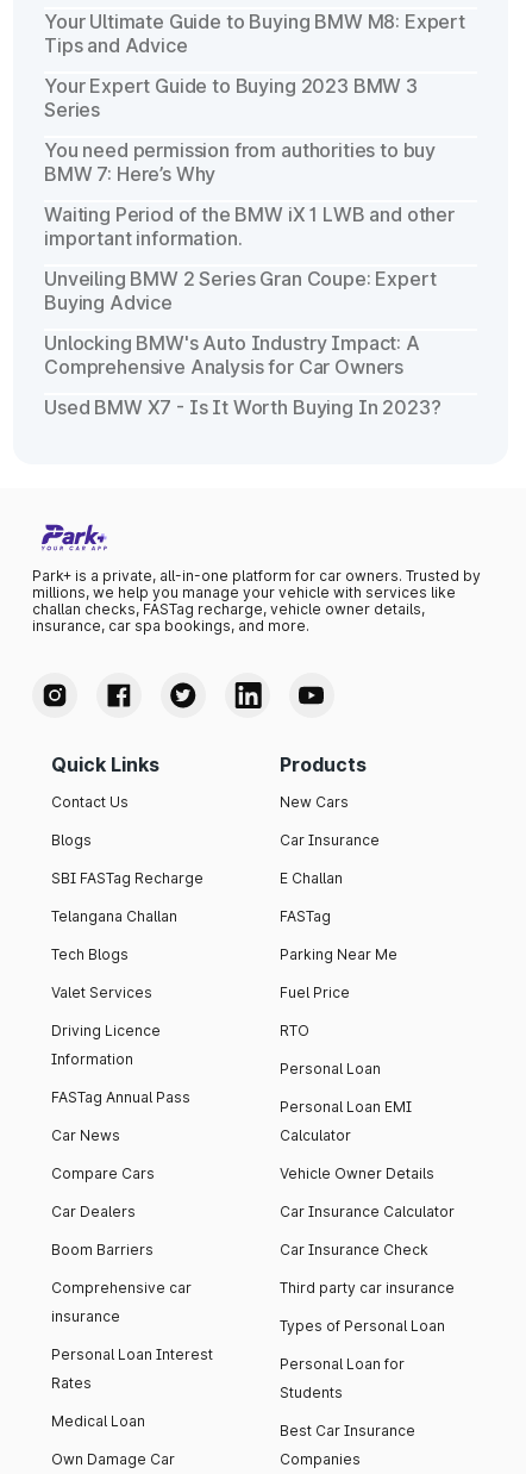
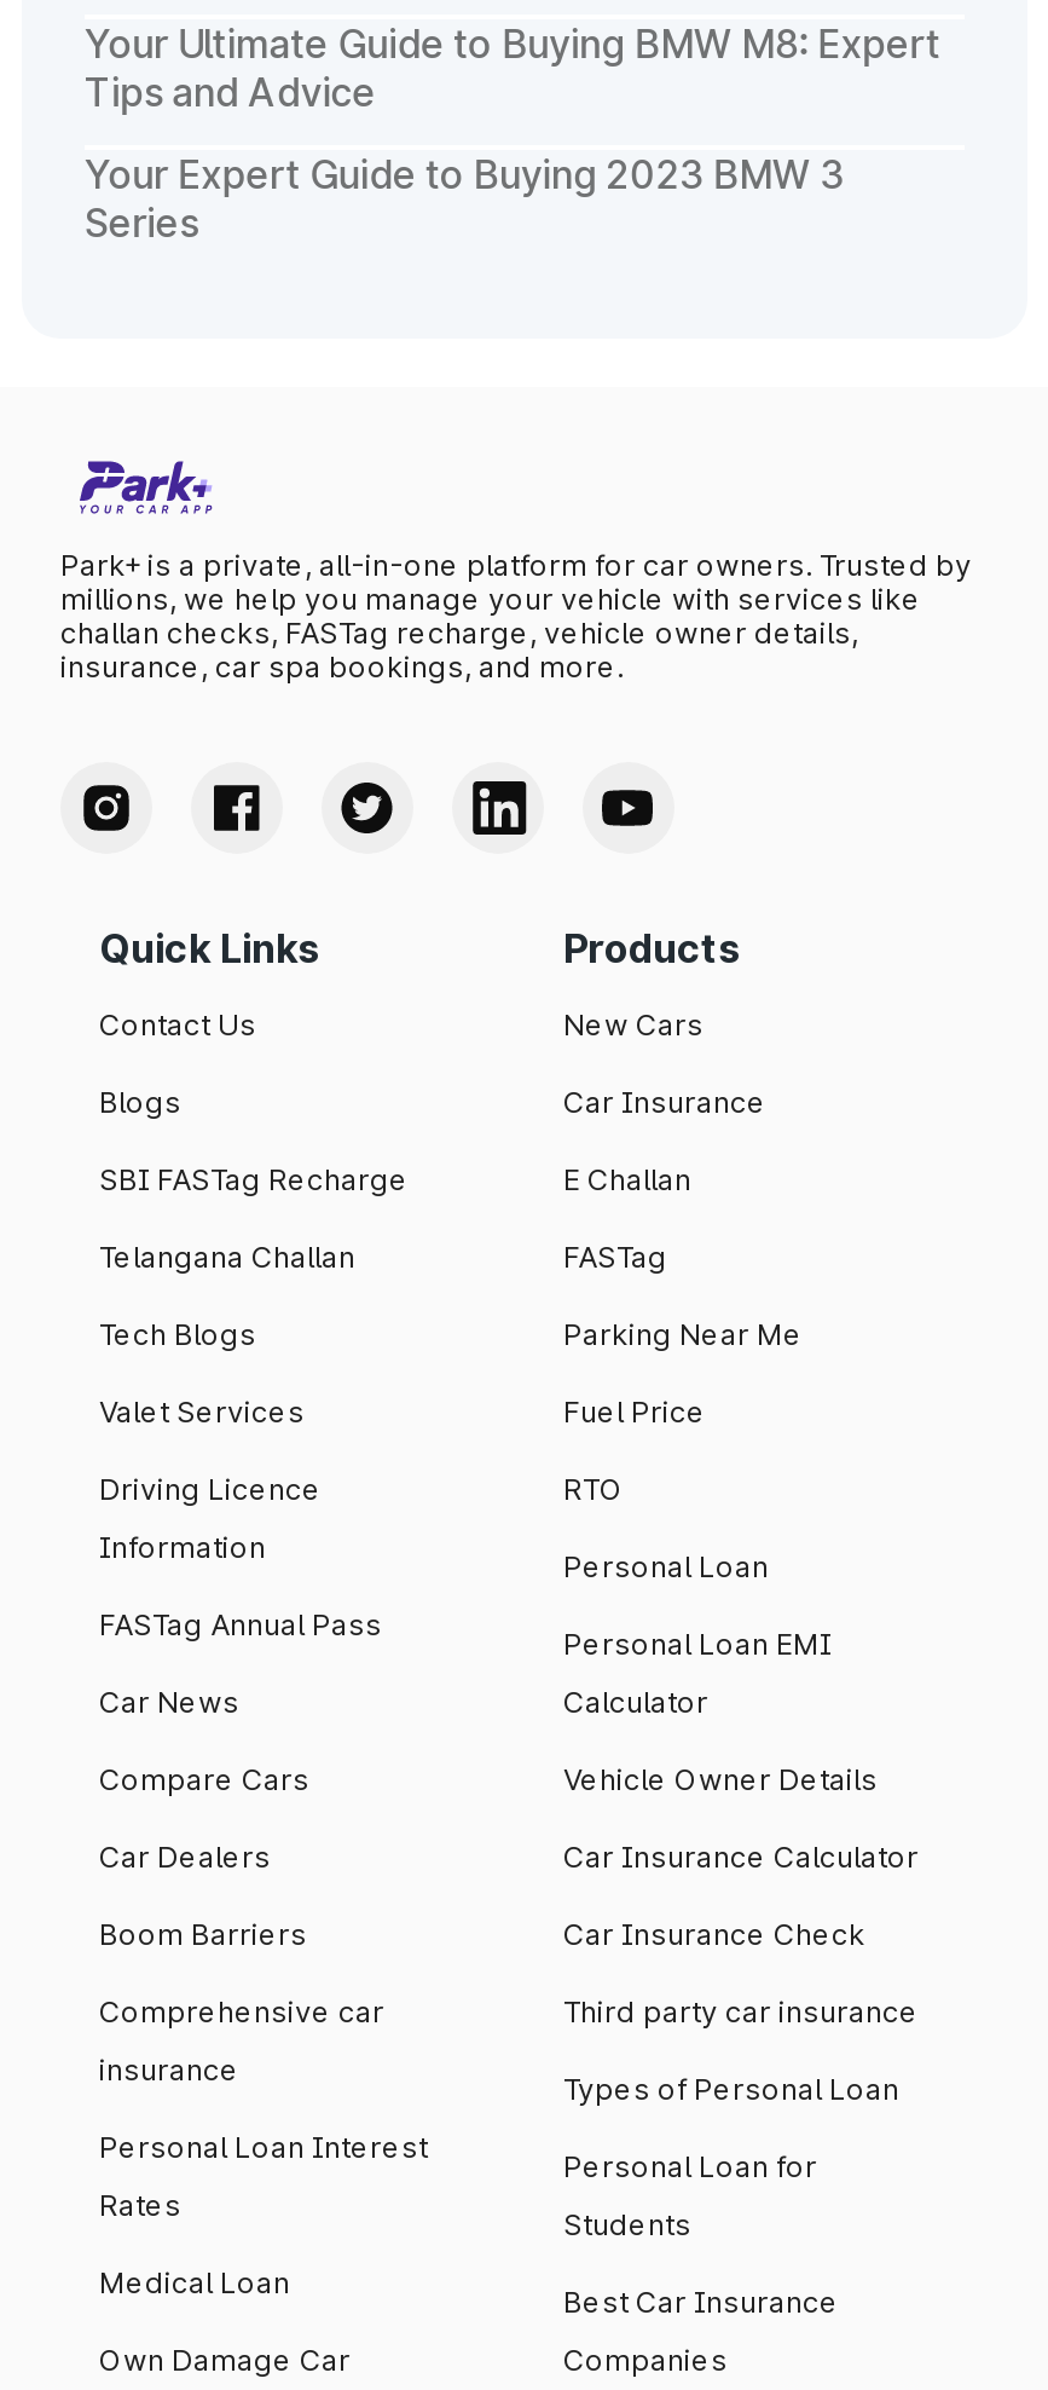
[44,138,455,419] You need permission from authorities to buy | BMW 7: Here’s Why | Waiting Period of the BMW iX 1 LWB and other | important information. | Unveiling BMW 2 Series Gran Coupe: Expert | Buying Advice | Unlocking BMW's Auto Industry Impact: A | Comprehensive Analysis for Car Owners | Used BMW X7 - Is It Worth Buying In 2023? -> none

